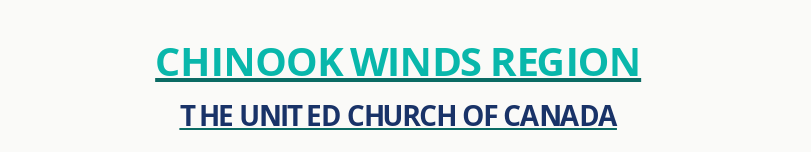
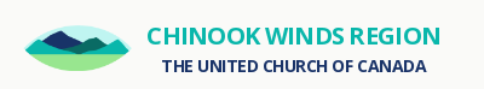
none -> [24,25,97,72] [image]

